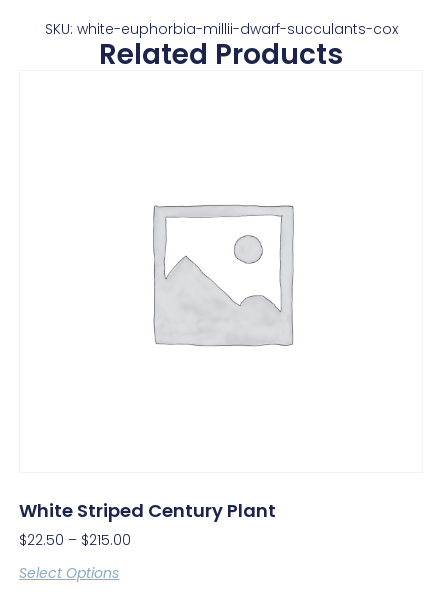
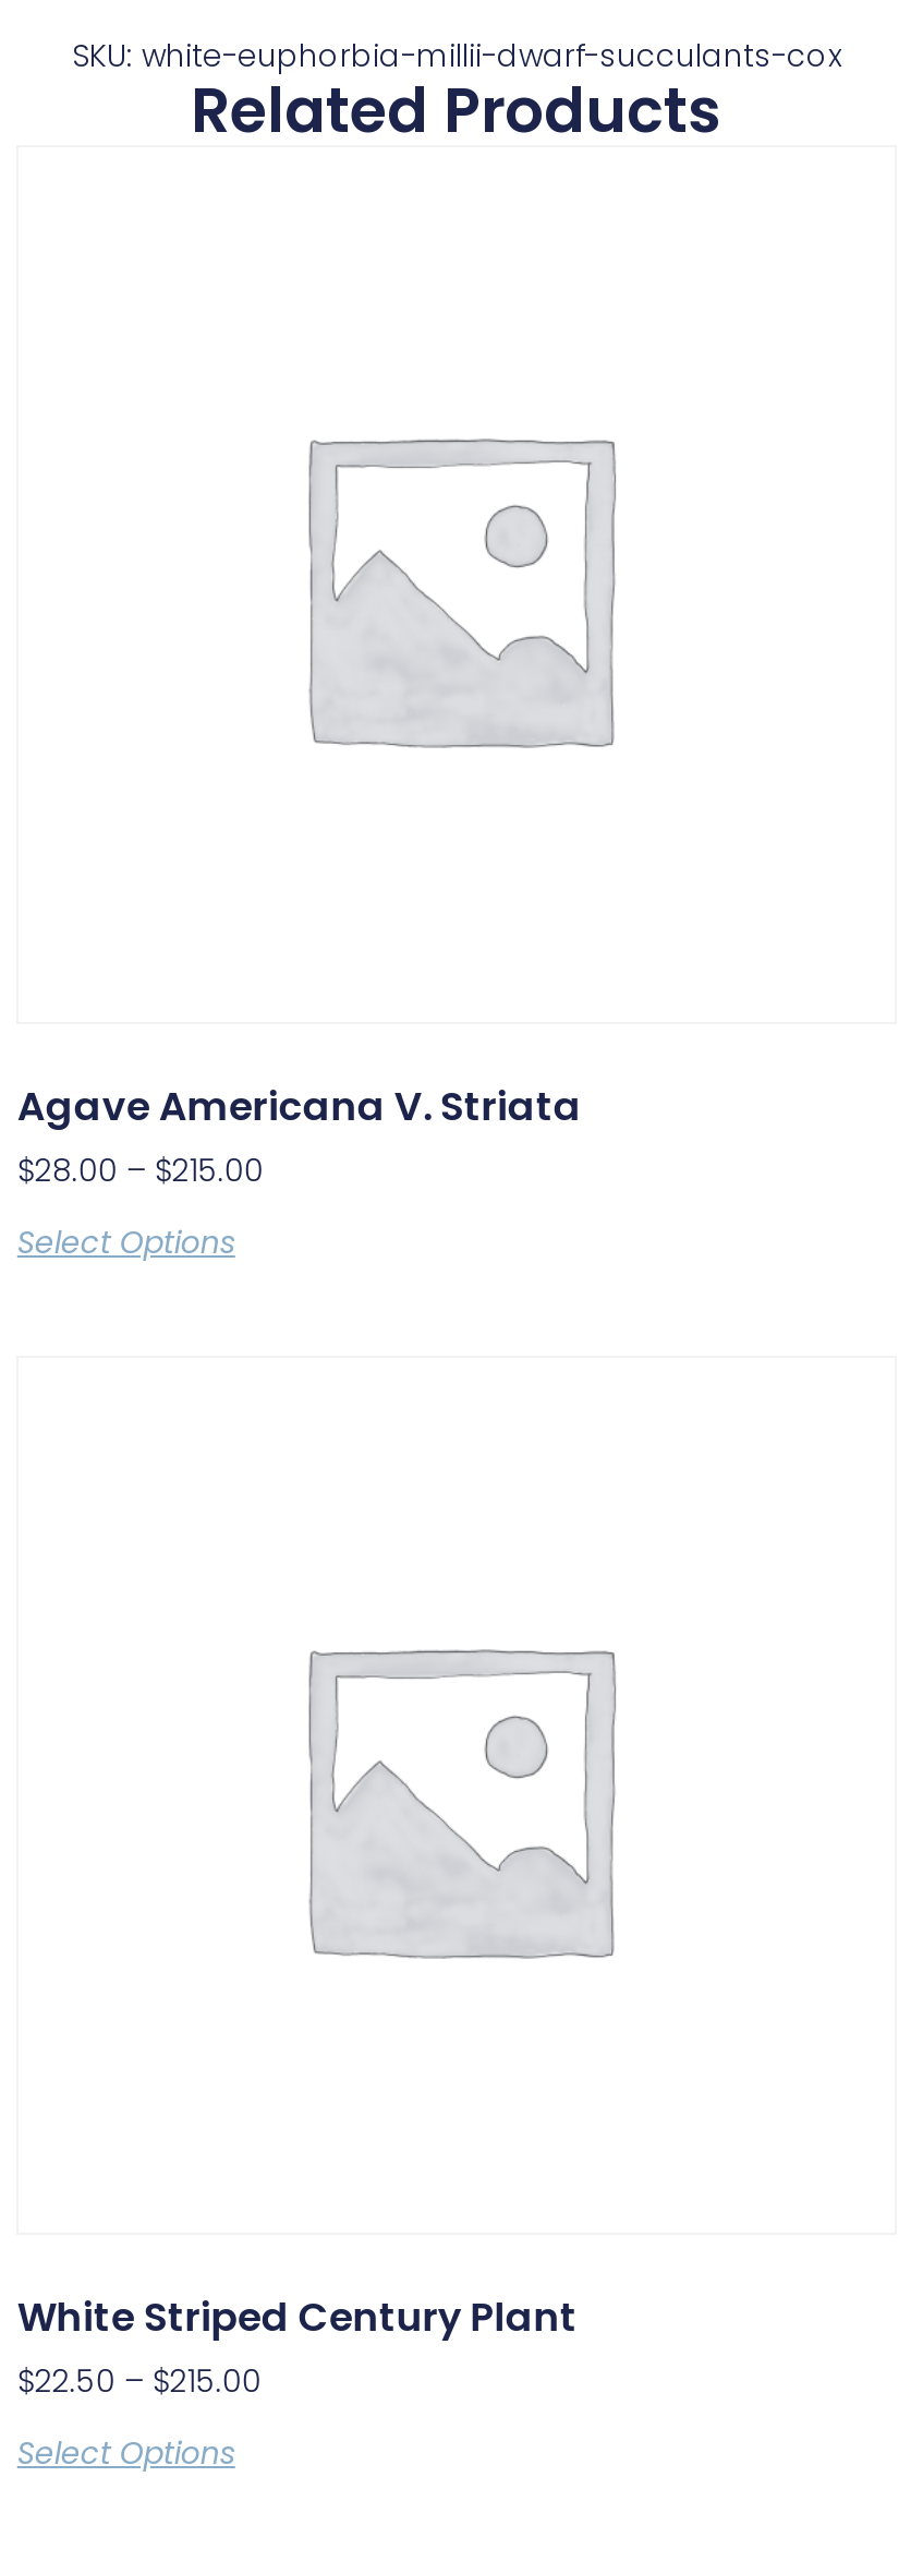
none -> [17,1078,582,1263] Agave Americana V. Striata | $28.00 – $215.00 | Select Options

